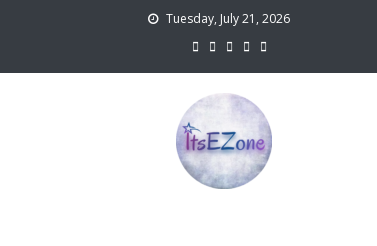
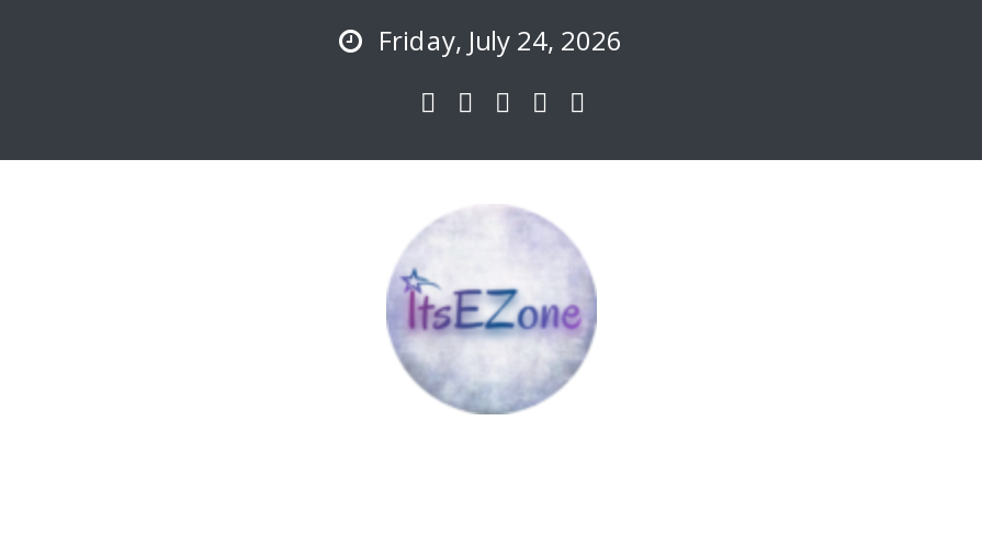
[166,10,290,27] Tuesday, July 21, 2026 -> [379,22,622,59] Friday, July 24, 2026

